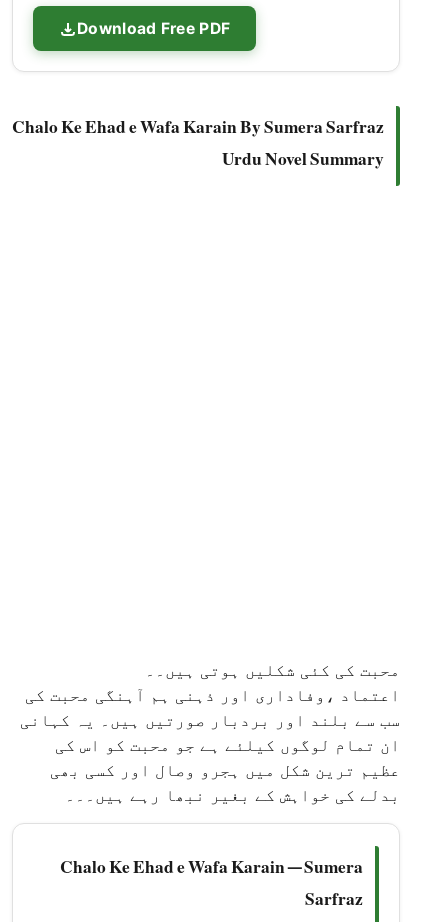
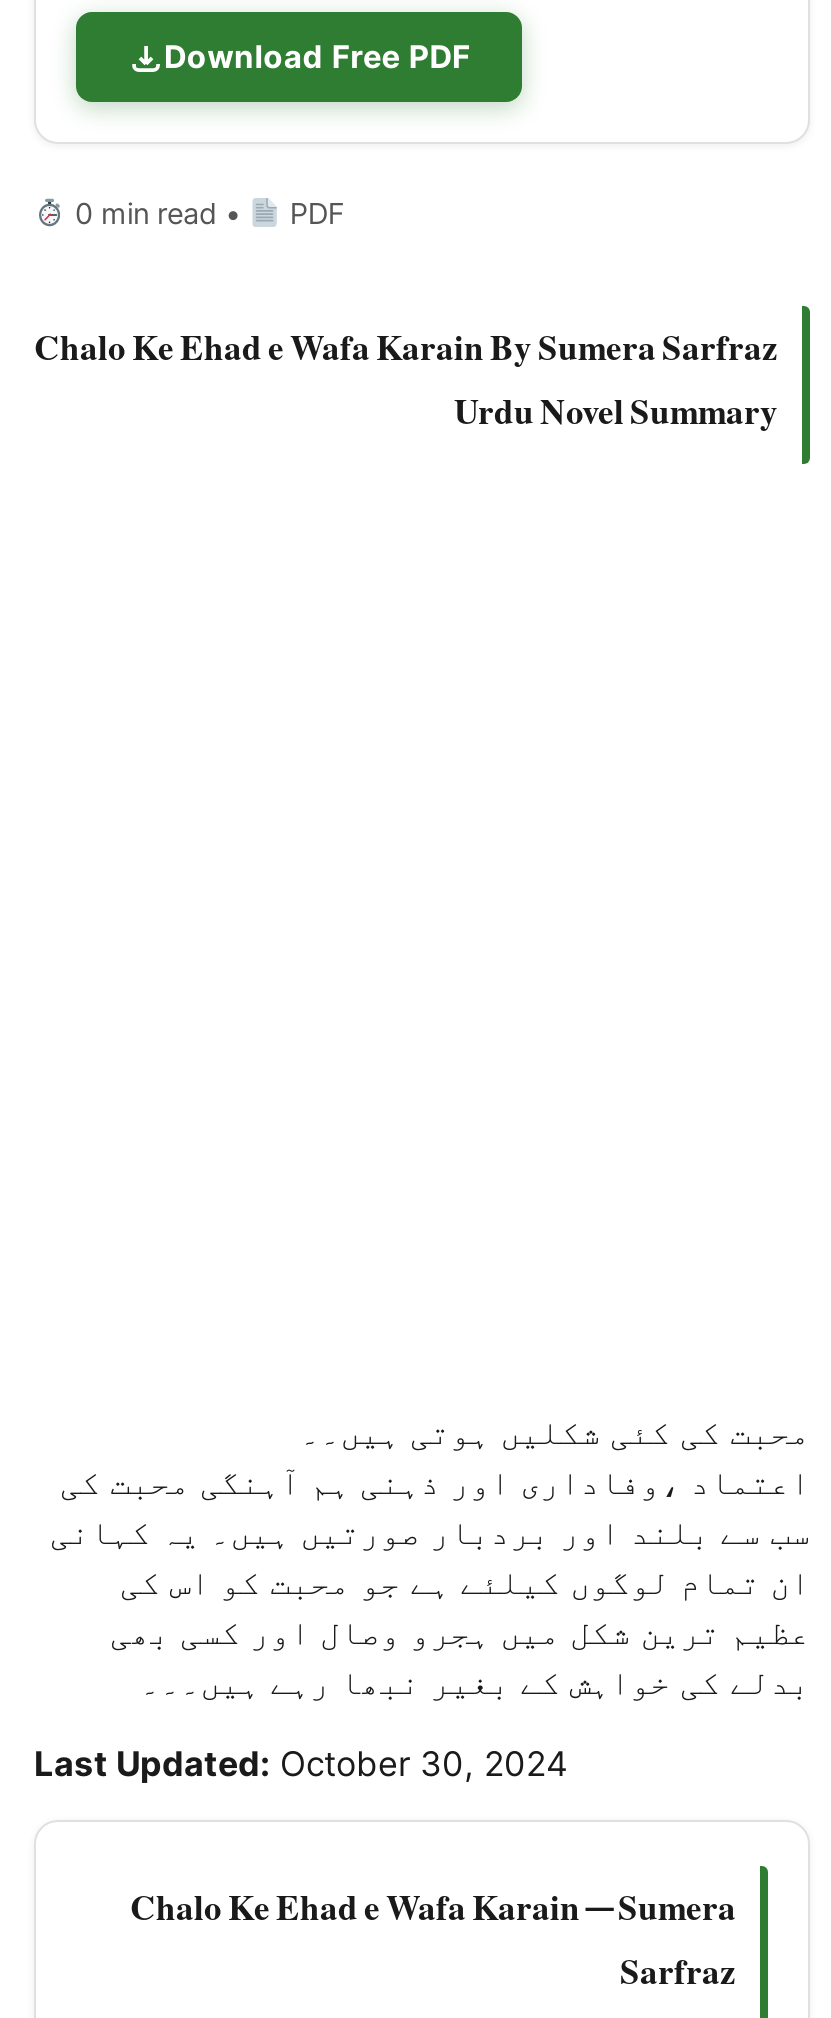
none -> [67,196,344,230] 0 min read • | PDF
none -> [34,1743,568,1783] Last Updated: October 30, 2024

